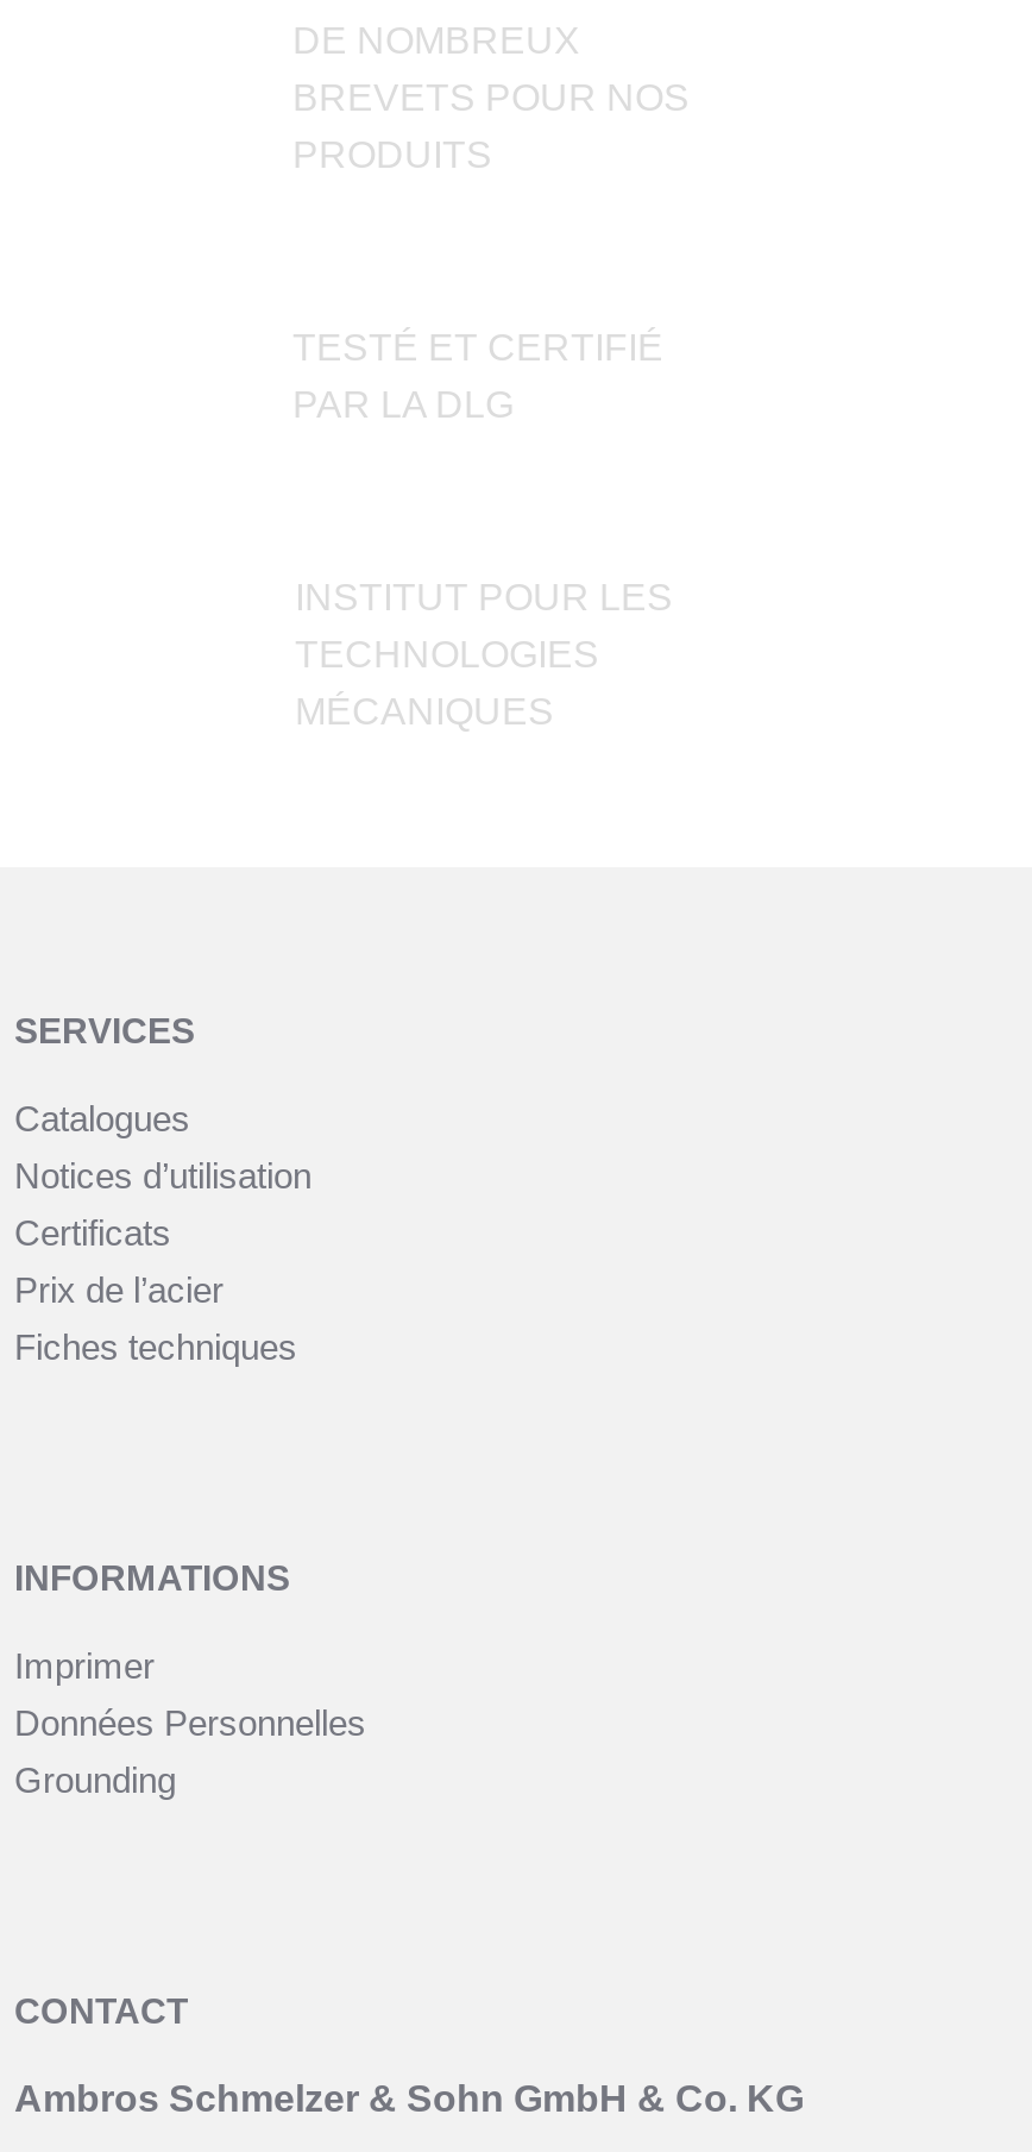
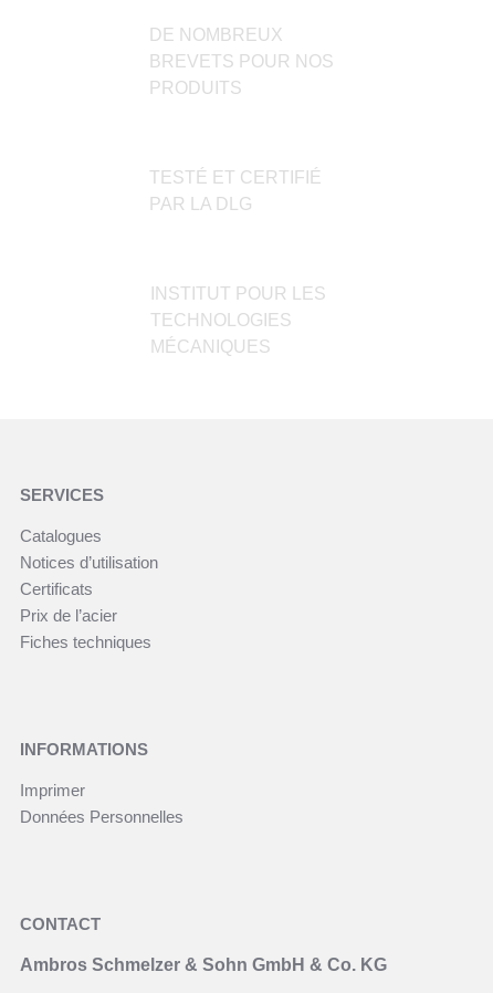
[14,1759,176,1800] Grounding -> none

